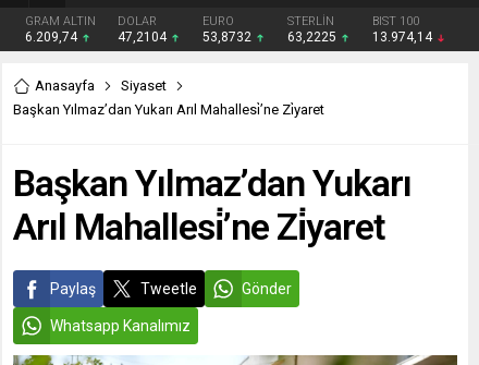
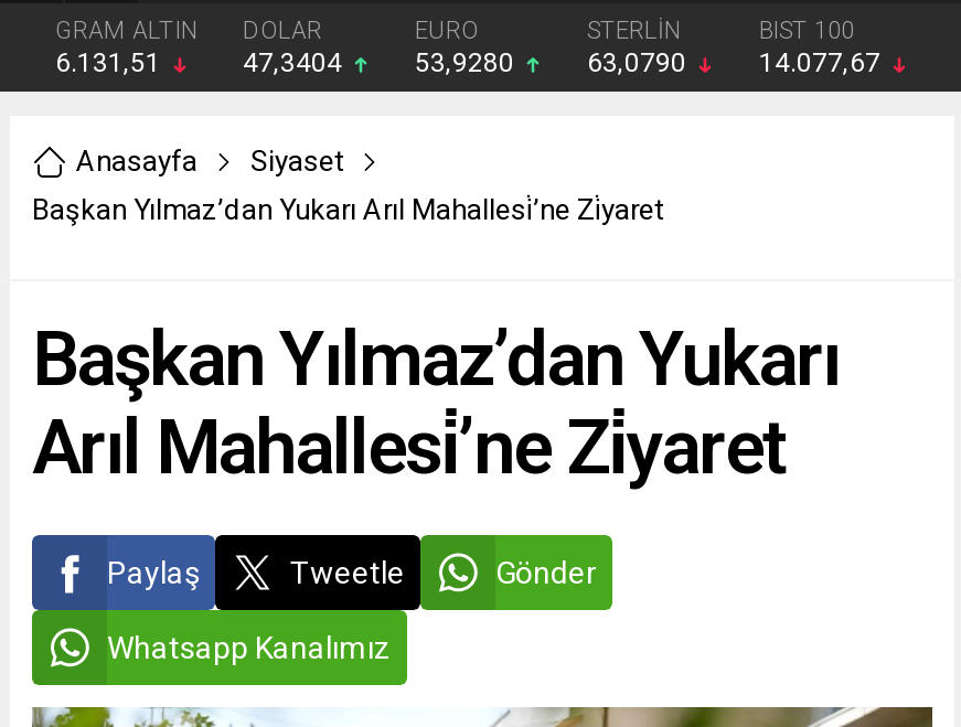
[24,29,80,45] 6.209,74 -> [55,47,168,78] 6.131,51
[117,29,169,45] 47,2104 -> [243,47,349,78] 47,3404
[202,29,254,45] 53,8732 -> [415,47,521,78] 53,9280
[287,29,339,45] 63,2225 -> [587,47,693,78] 63,0790
[372,29,435,45] 13.974,14 -> [759,47,887,78] 14.077,67

